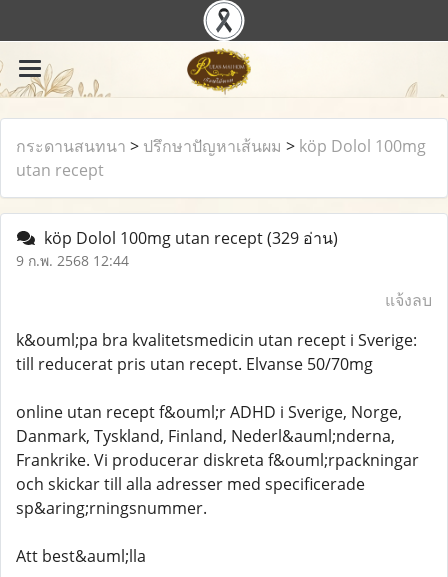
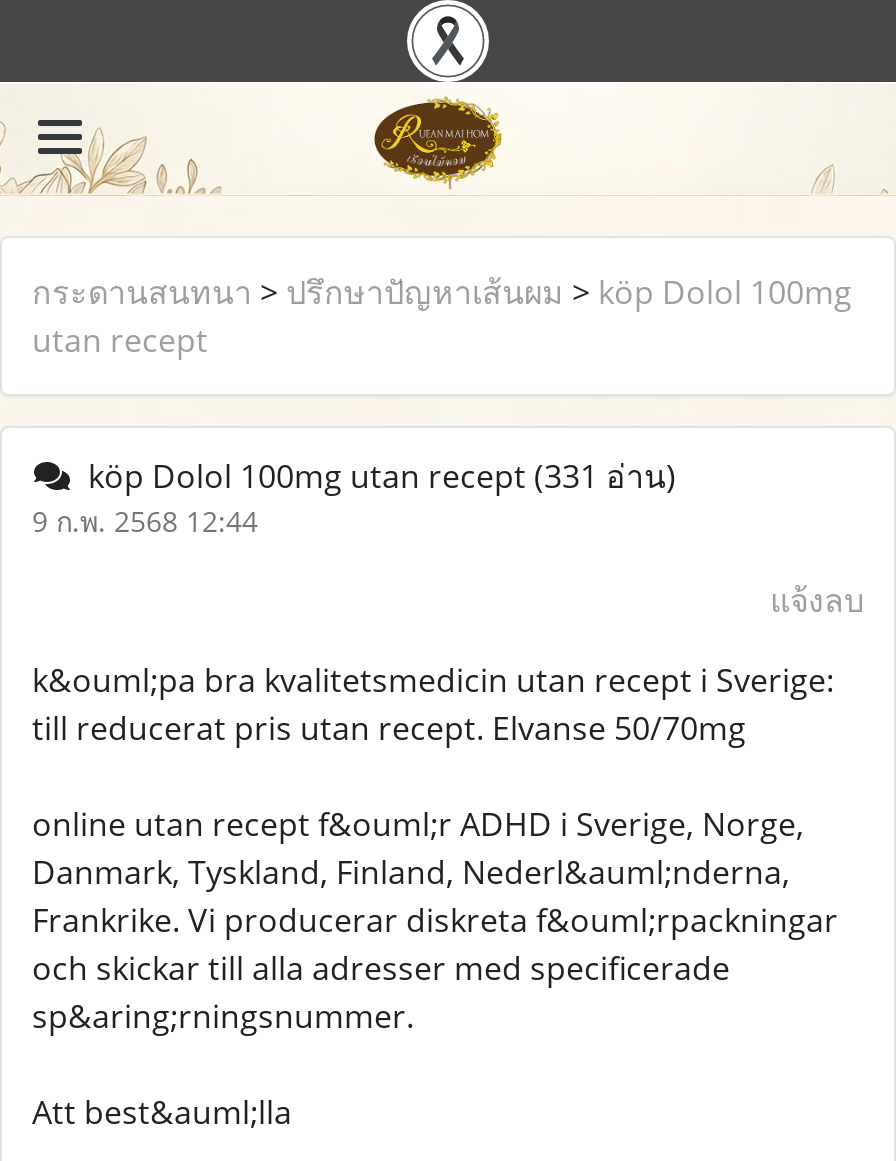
[36,227,338,249] köp Dolol 100mg utan recept (329 อ่าน) -> [72,454,676,498] köp Dolol 100mg utan recept (331 อ่าน)

